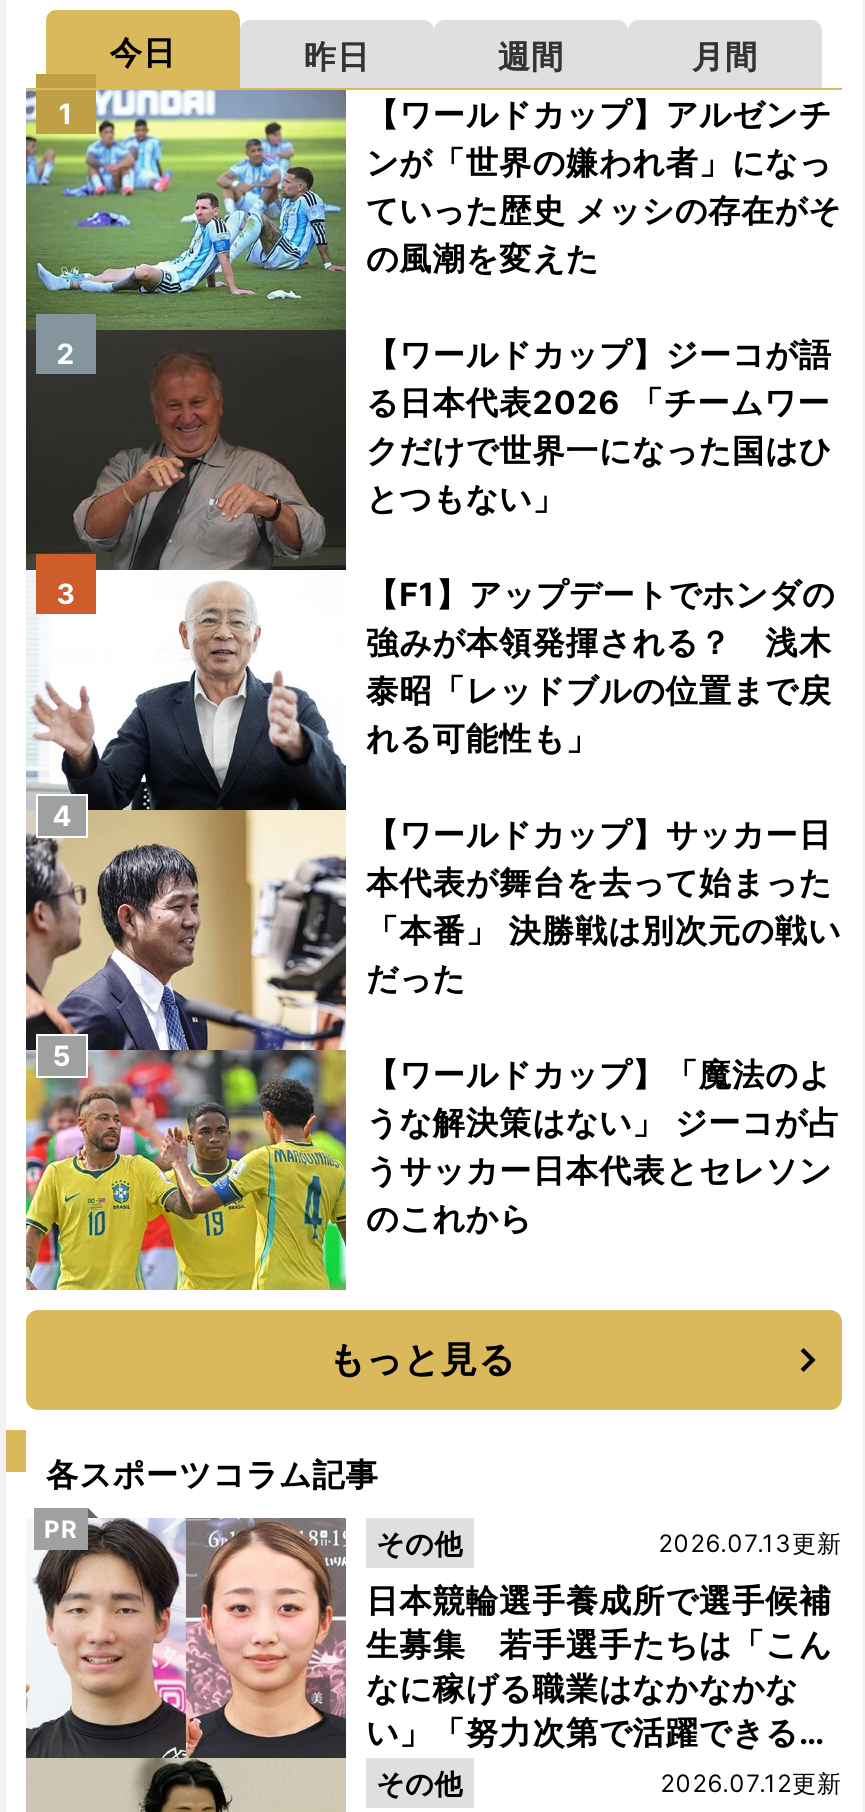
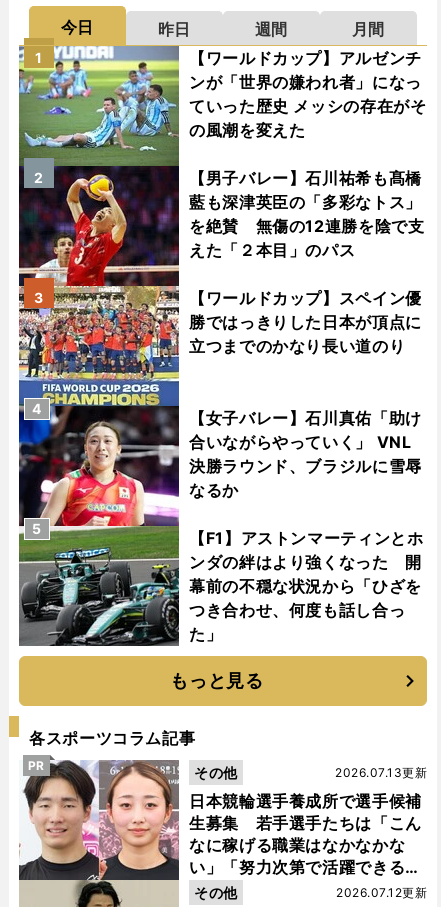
[24,334,832,1292] [image] | 【ワールドカップ】ジーコが語 | る日本代表2026 「チームワー | クだけで世界一になった国はひ | とつもない」 -> [18,167,425,647] [image] | 【男子バレー】石川祐希も髙橋 | 藍も深津英臣の「多彩なトス」 | を絶賛 無傷の12連勝を陰で支 | えた「２本目」のパス
[366,574,835,758] 【F1】アップデートでホンダの | 強みが本領発揮される？ 浅木 | 泰昭「レッドブルの位置まで戻 | れる可能性も」 -> [189,288,422,356] 【ワールドカップ】スペイン優 | 勝ではっきりした日本が頂点に | 立つまでのかなり長い道のり
[366,814,841,998] 【ワールドカップ】サッカー日 | 本代表が舞台を去って始まった | 「本番」 決勝戦は別次元の戦い | だった -> [189,408,422,500] 【女子バレー】石川真佑「助け | 合いながらやっていく」 VNL | 決勝ラウンド、ブラジルに雪辱 | なるか
[366,1054,841,1238] 【ワールドカップ】「魔法のよ | うな解決策はない」 ジーコが占 | うサッカー日本代表とセレソン | のこれから -> [189,528,424,644] 【F1】アストンマーティンとホ | ンダの絆はより強くなった 開 | 幕前の不穏な状況から「ひざを | つき合わせ、何度も話し合っ | た」

